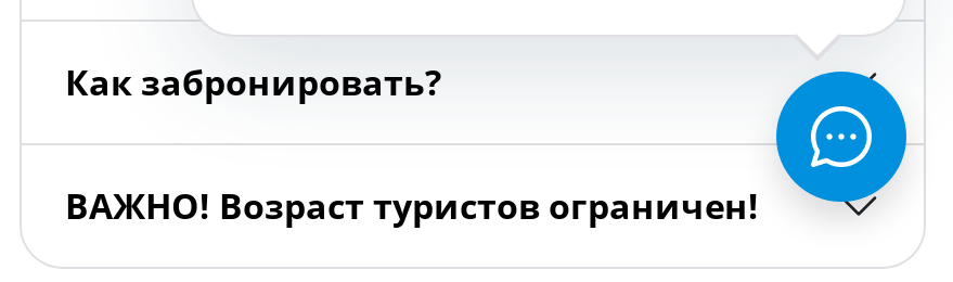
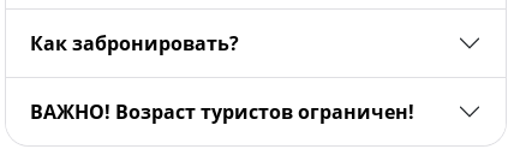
[774,69,909,206] [image] -> none

